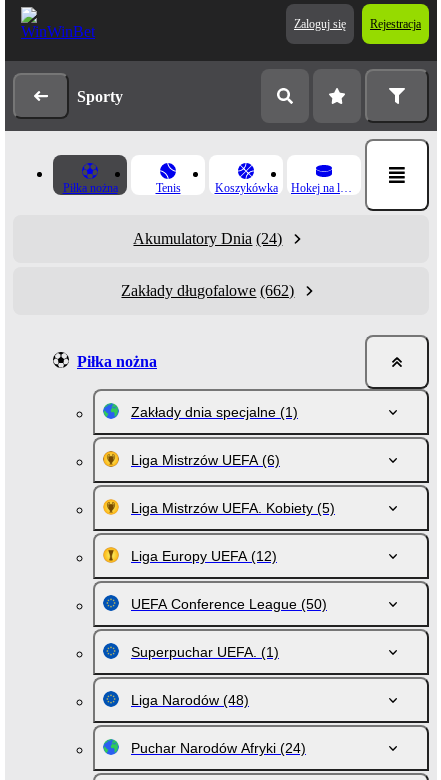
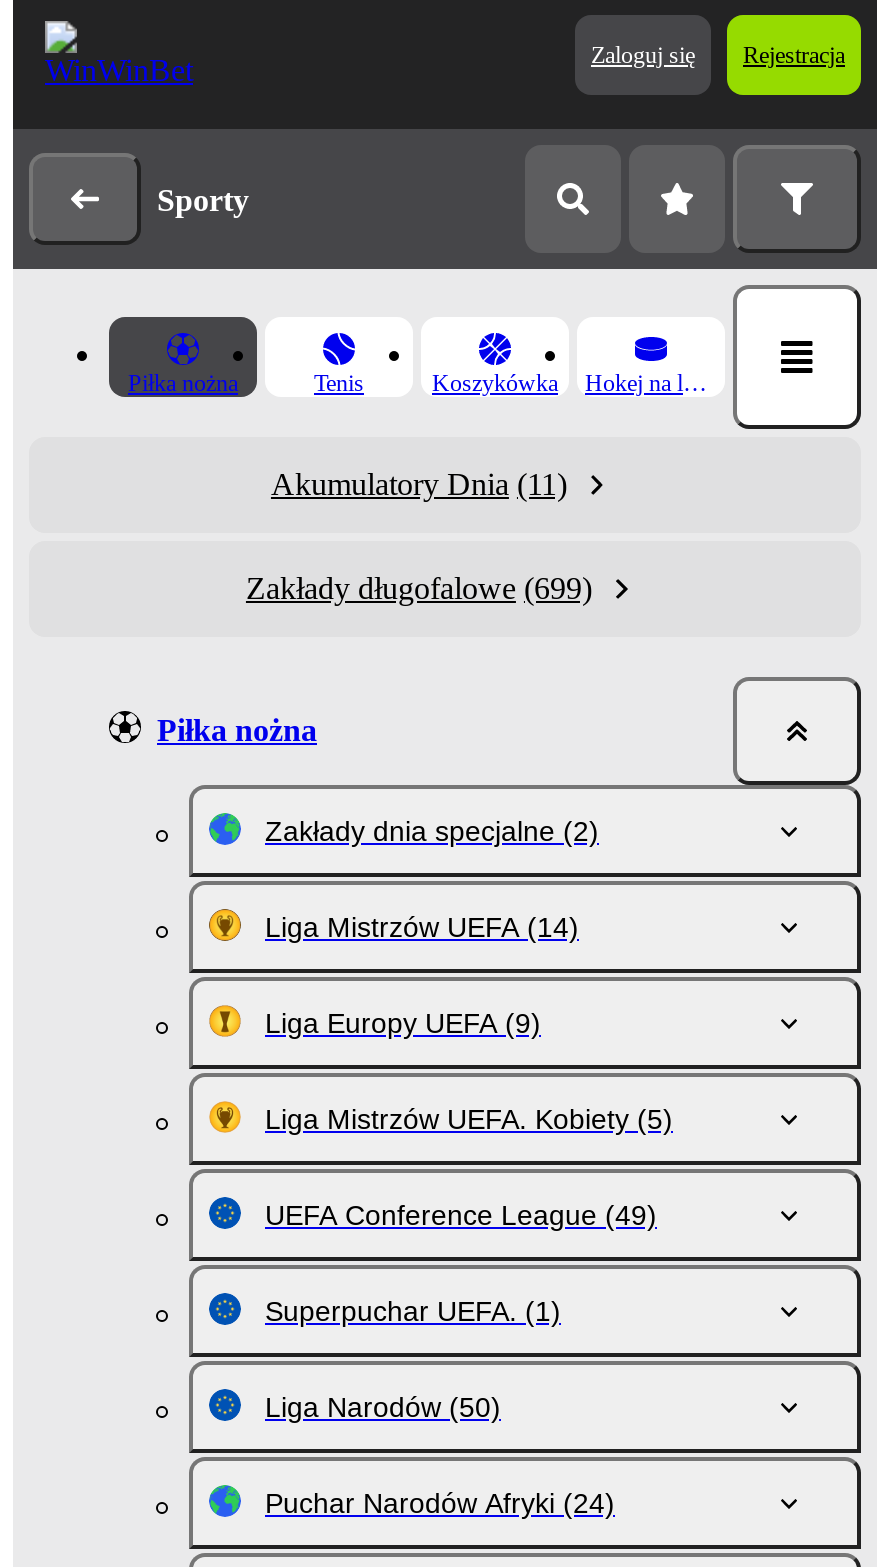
[133,230,282,247] Akumulatory Dnia (24) -> [271,467,567,501] Akumulatory Dnia (11)
[121,282,294,299] Zakłady długofalowe (662) -> [246,571,592,605] Zakłady długofalowe (699)
[131,404,298,468] Zakłady dnia specjalne (1) | Liga Mistrzów UEFA (6) -> [265,815,599,1039] Zakłady dnia specjalne (2) | Liga Mistrzów UEFA (14) | Liga Europy UEFA (9)
moved [131,500,335,516] -> [265,1103,673,1135]: Liga Mistrzów UEFA. Kobiety (5)
[131,548,327,612] Liga Europy UEFA (12) | UEFA Conference League (50) -> [265,1199,657,1231] UEFA Conference League (49)
[131,692,249,708] Liga Narodów (48) -> [265,1391,501,1423] Liga Narodów (50)

